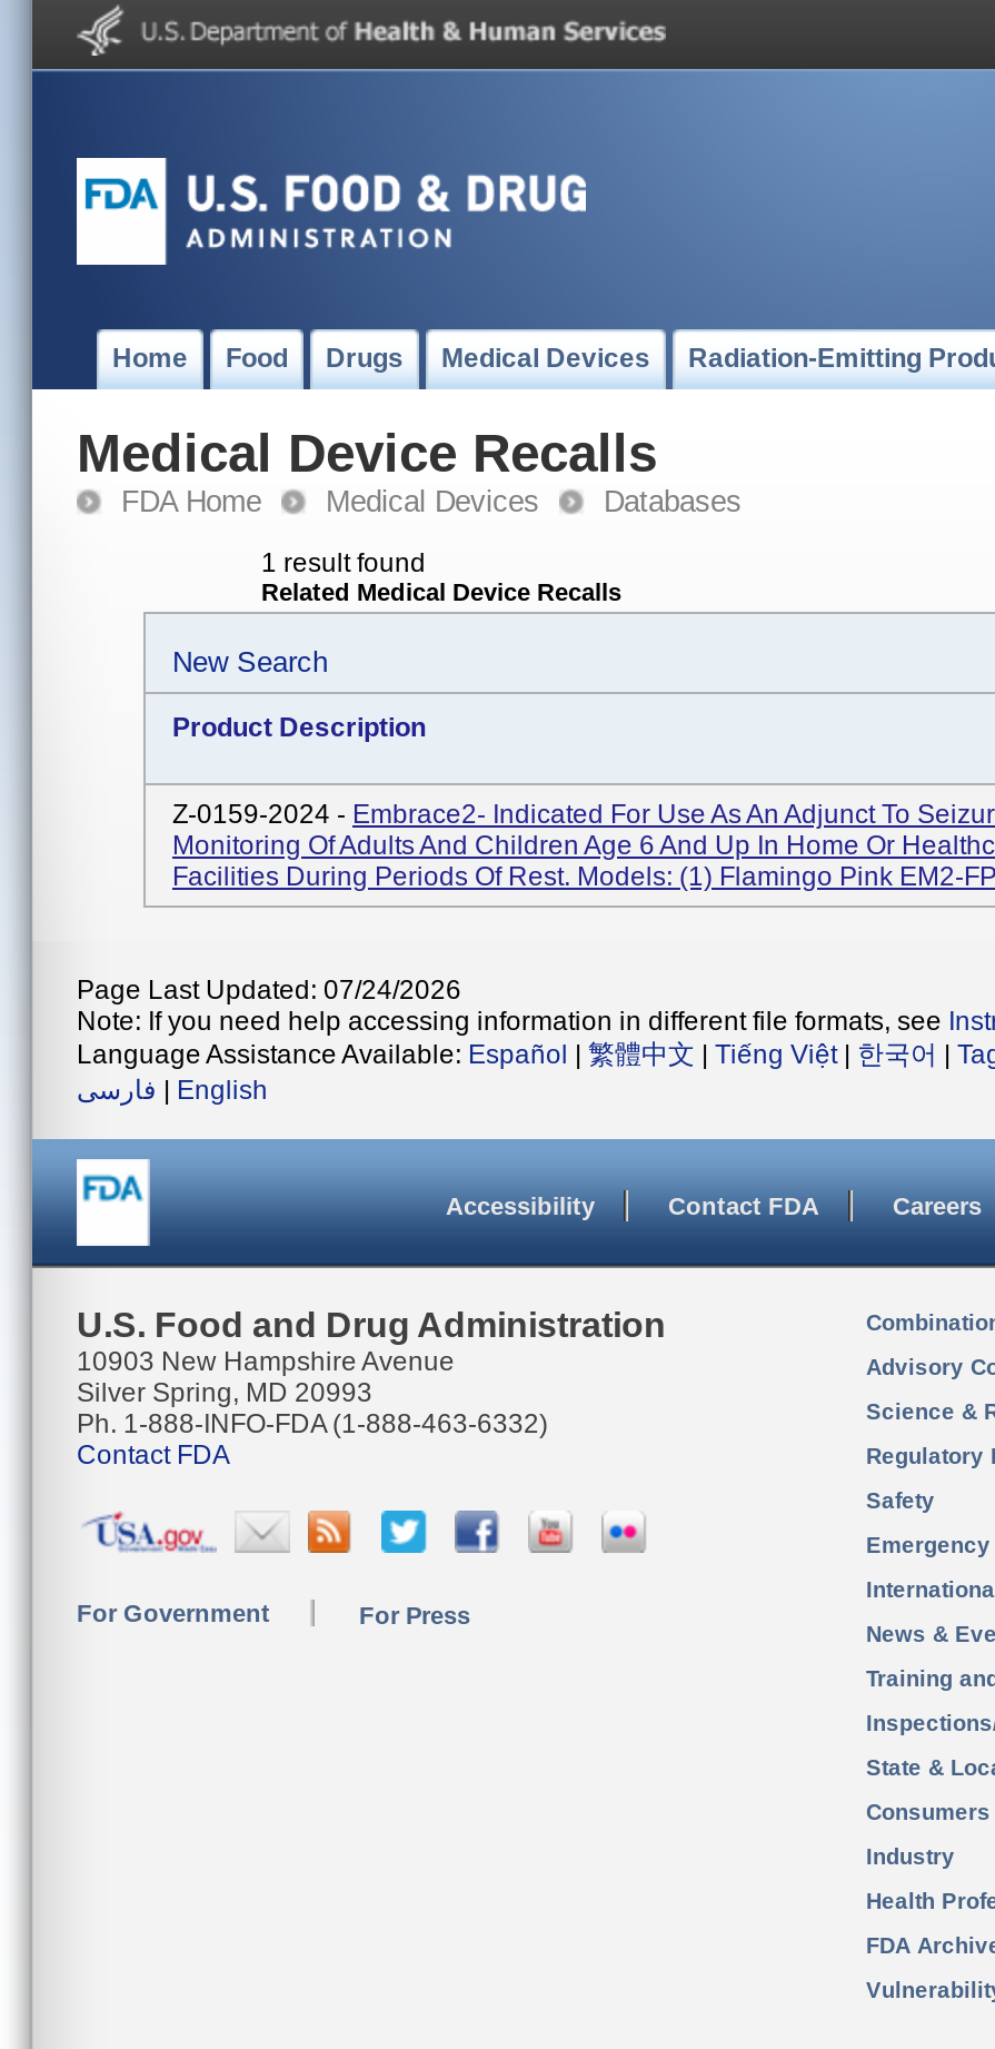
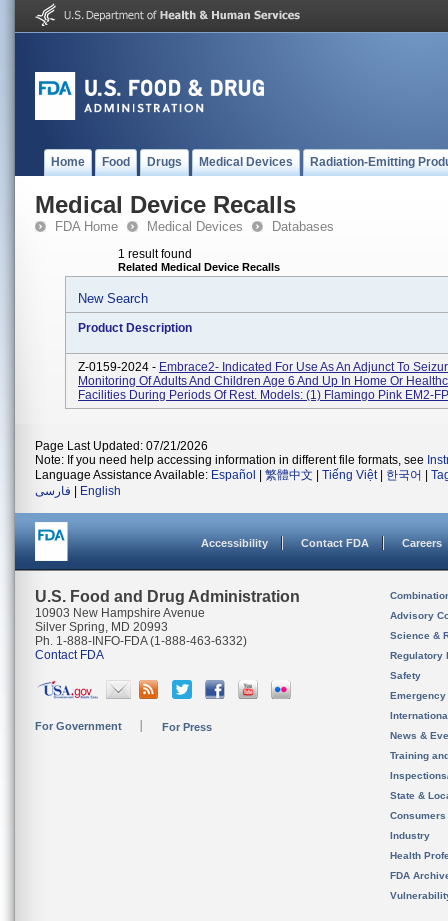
[77,974,461,1006] Page Last Updated: 07/24/2026 -> [35,439,208,453] Page Last Updated: 07/21/2026

